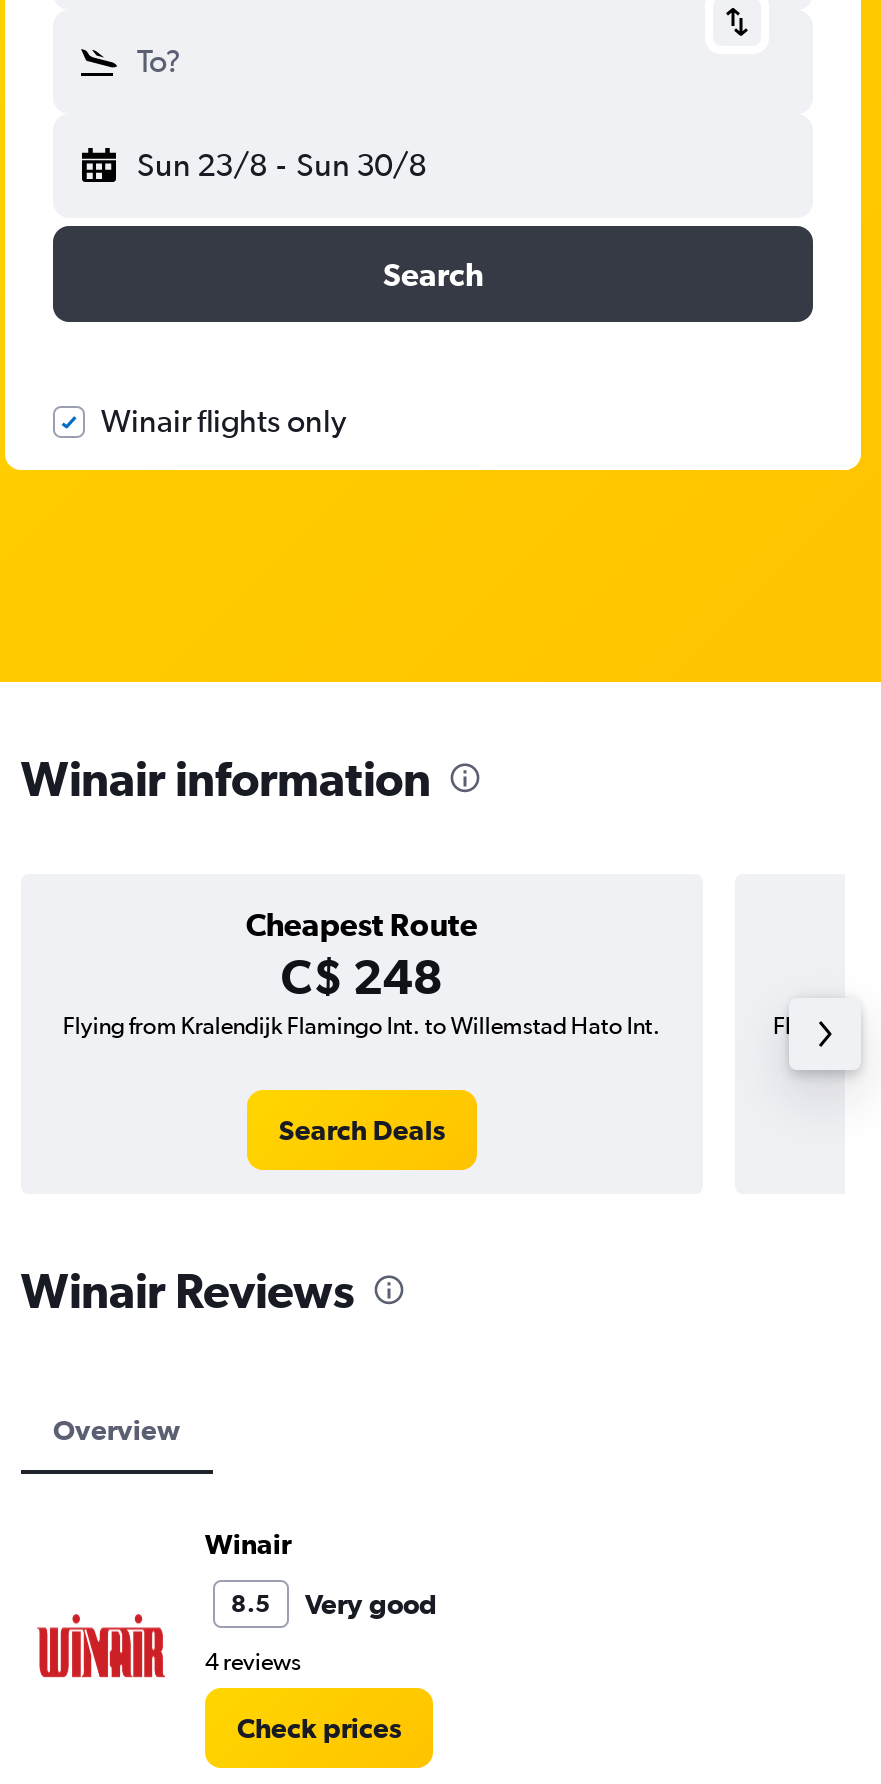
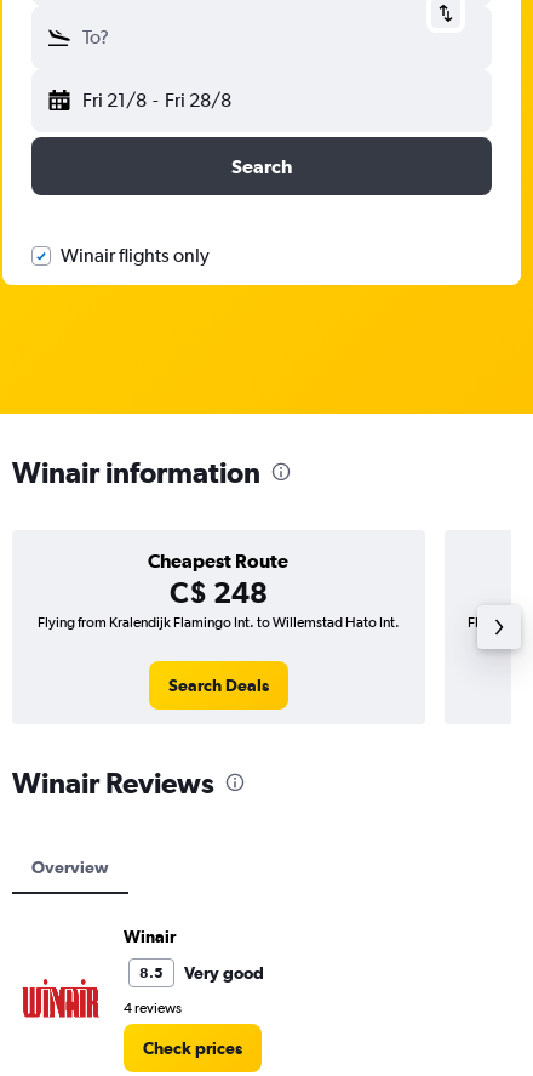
[137,146,426,184] Sun 23/8 - Sun 30/8 -> [82,89,231,112] Fri 21/8 - Fri 28/8

